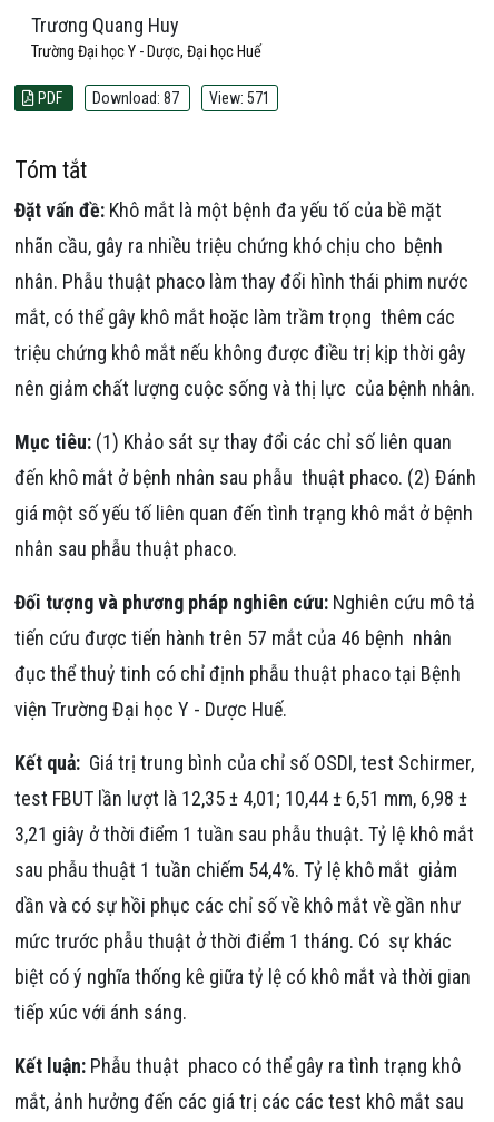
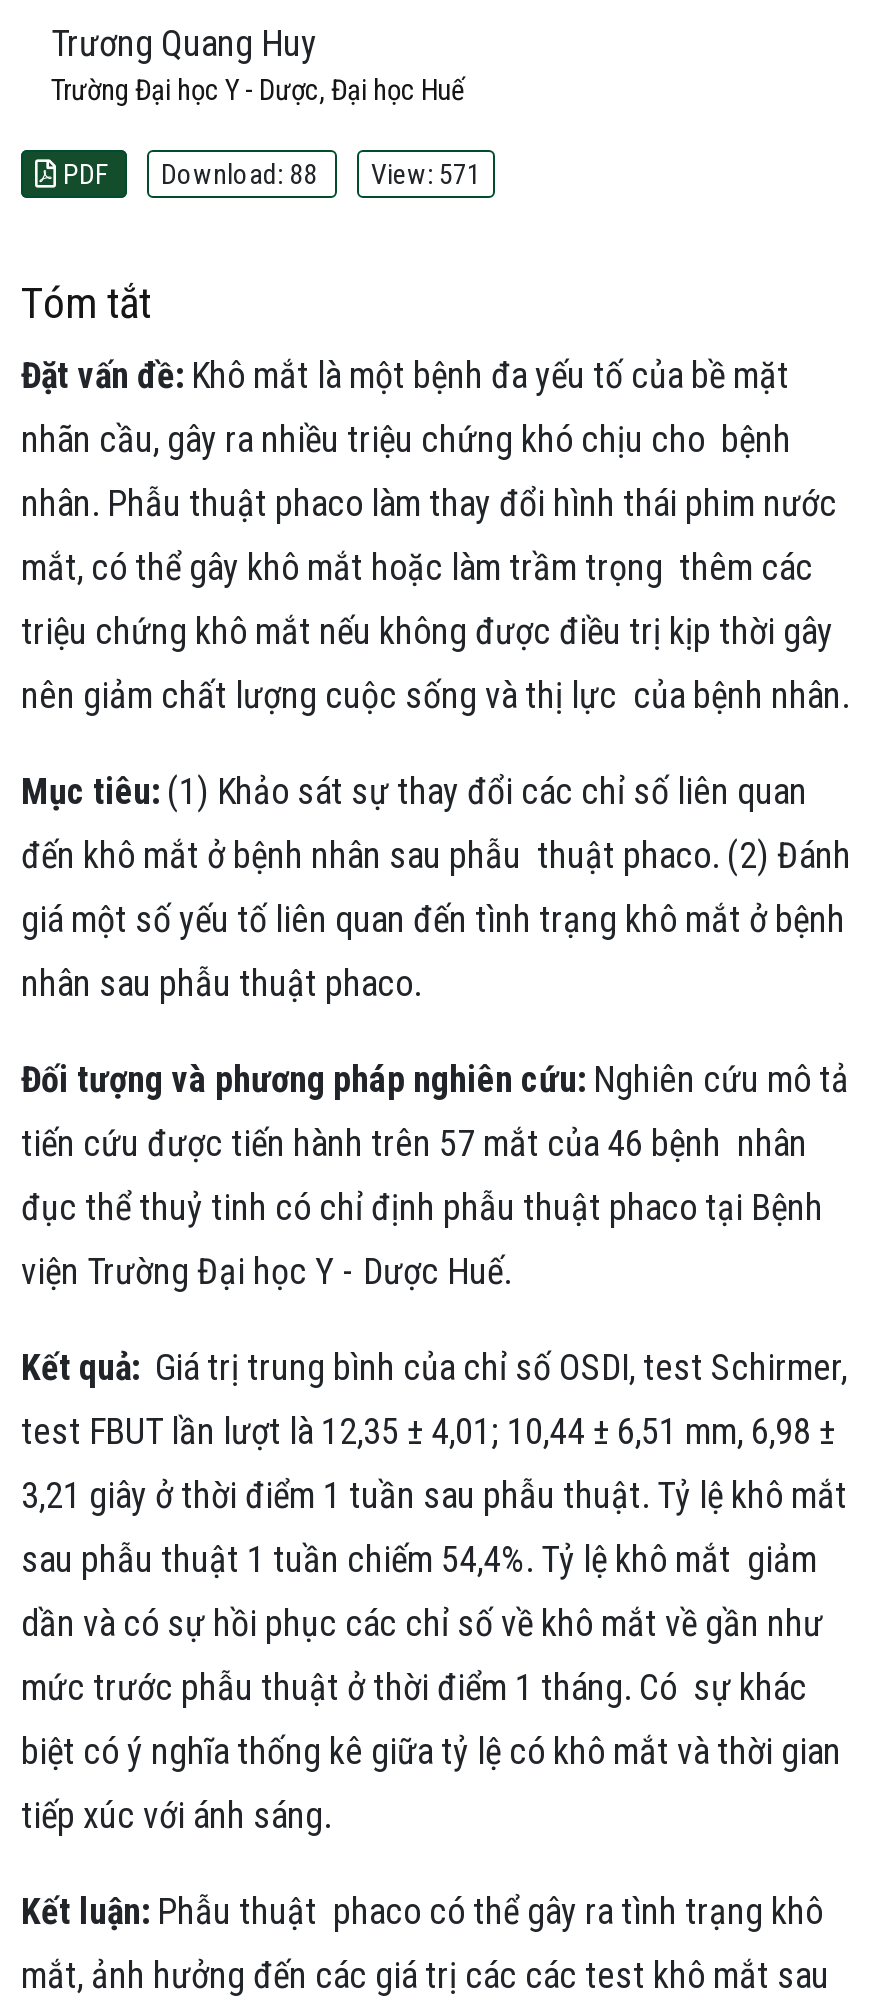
[34,89,270,107] PDF Download: 87 View: 571 -> [57,158,481,190] PDF Download: 88 View: 571

